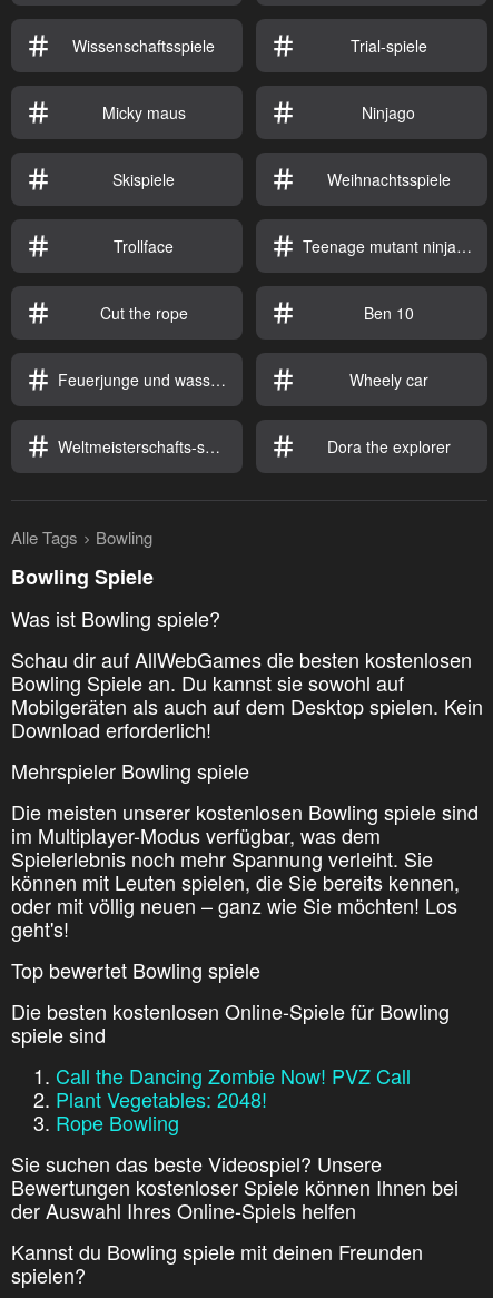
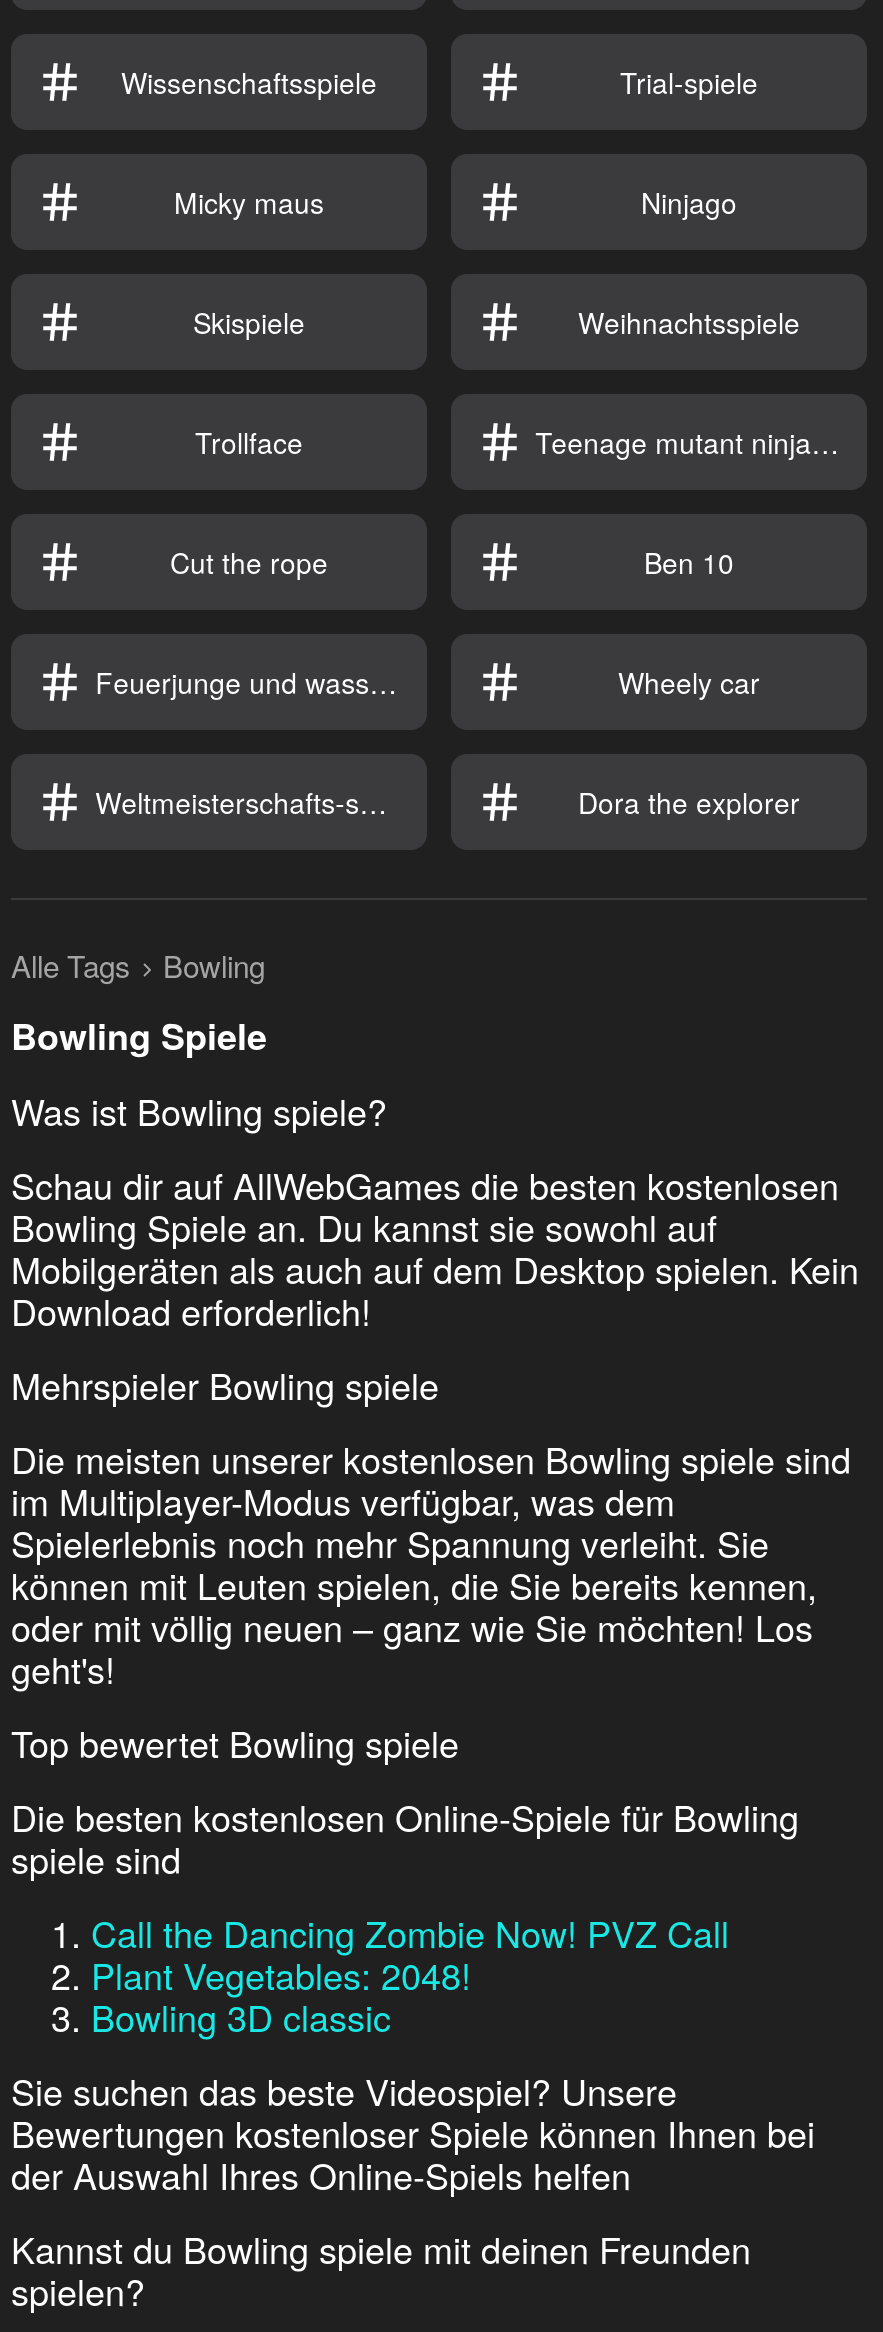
[56,1107,179,1136] Rope Bowling -> [91,1989,391,2041] Bowling 3D classic

